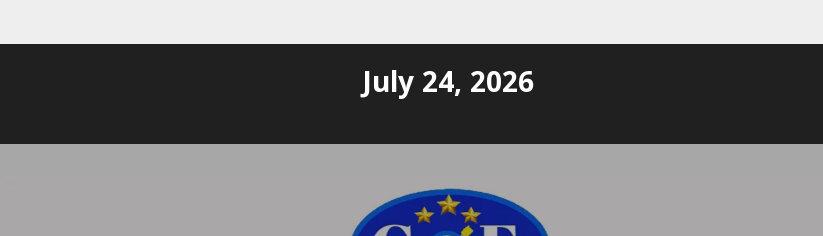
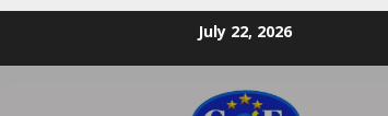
[362,61,534,99] July 24, 2026 -> [198,20,292,41] July 22, 2026

